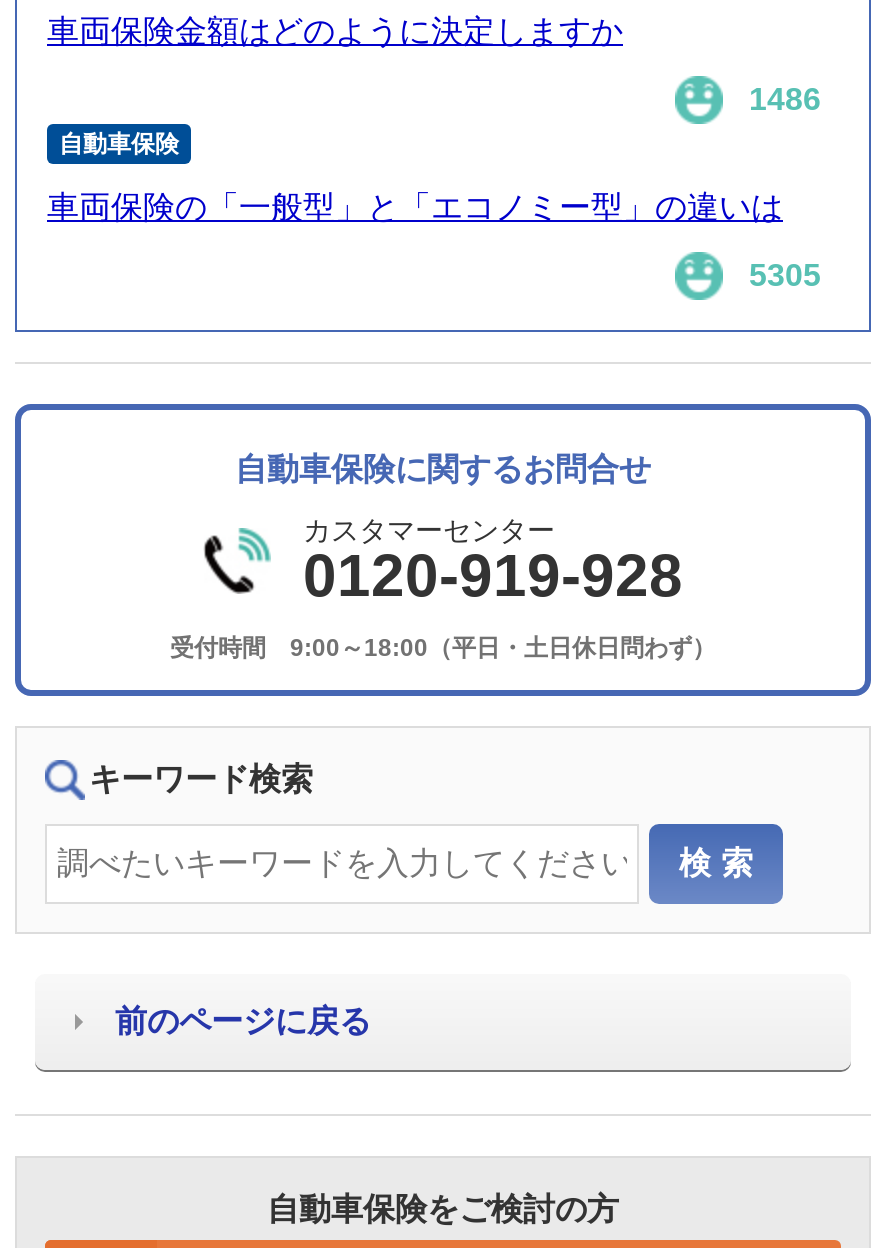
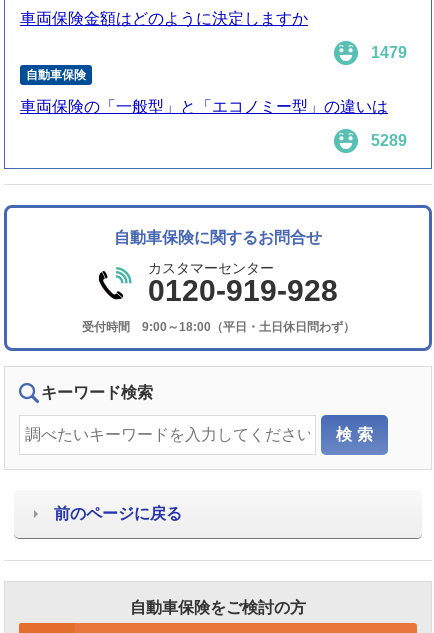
[749,82,821,116] 1486 -> [371,44,407,61] 1479
[749,258,821,292] 5305 -> [371,132,407,149] 5289

